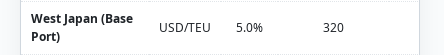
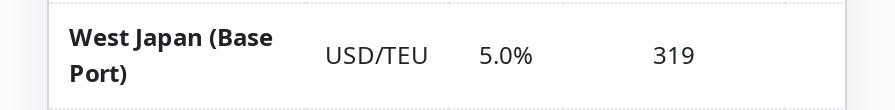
[323,19,344,36] 320 -> [653,38,695,72] 319

